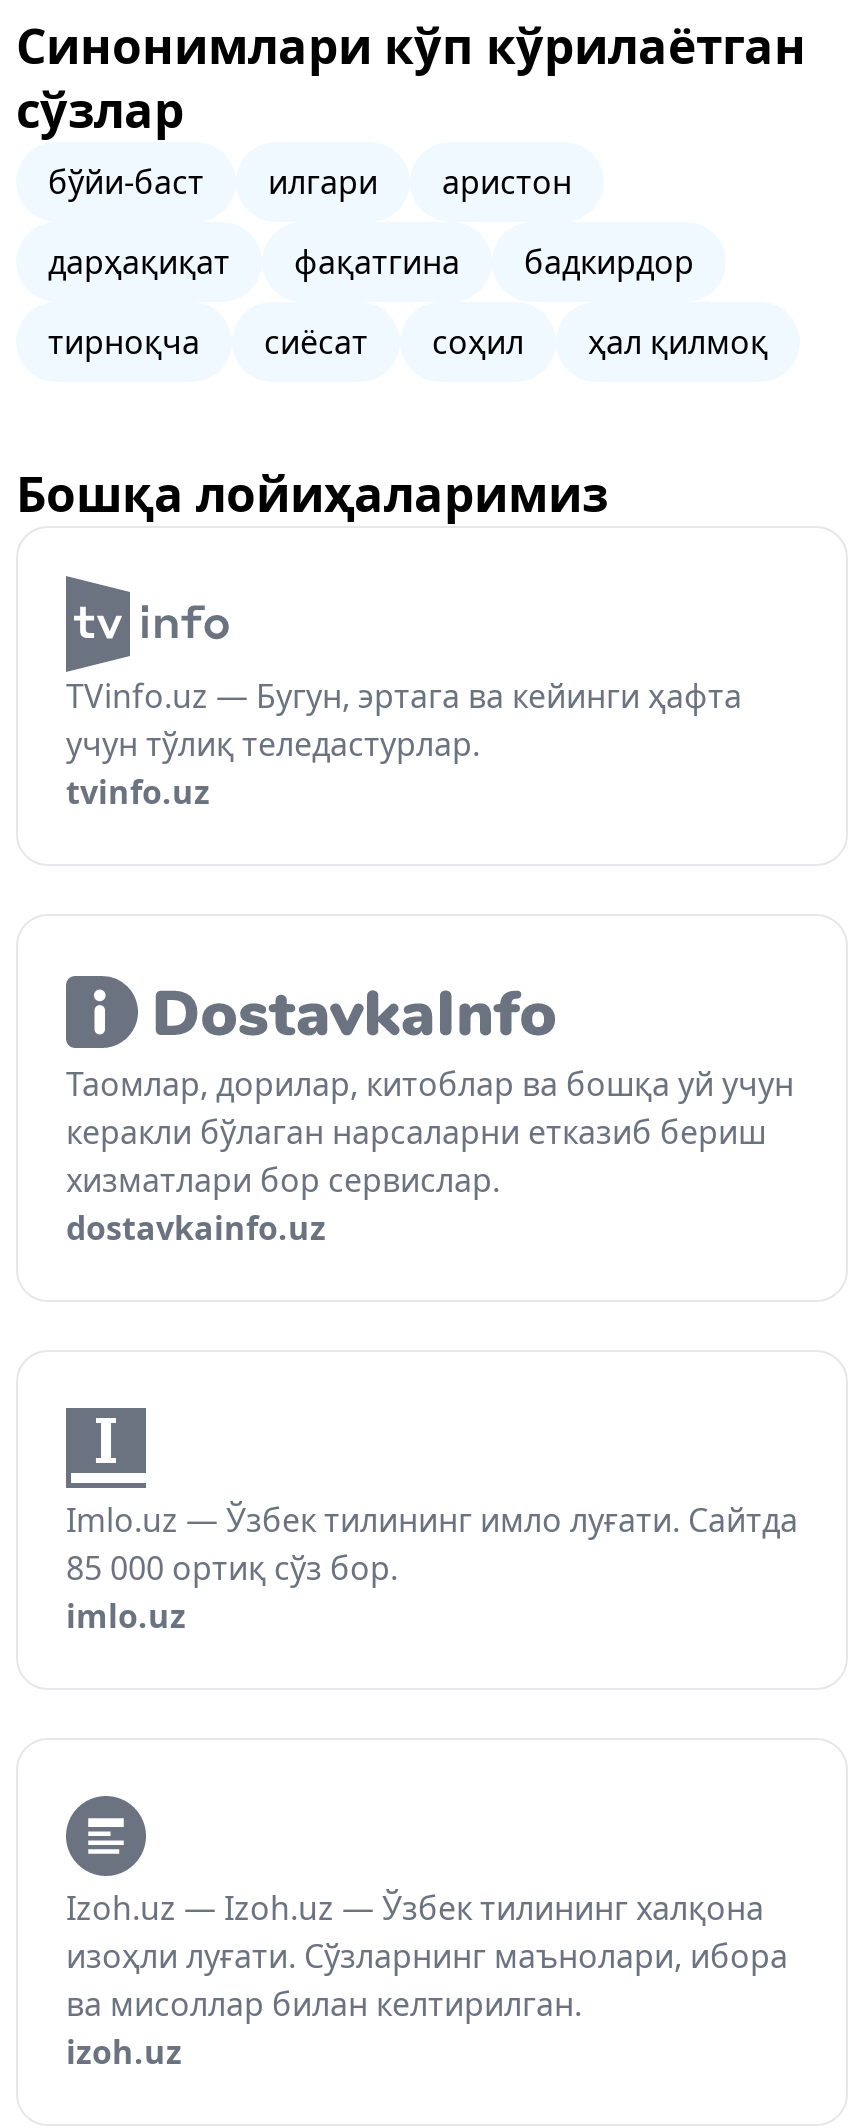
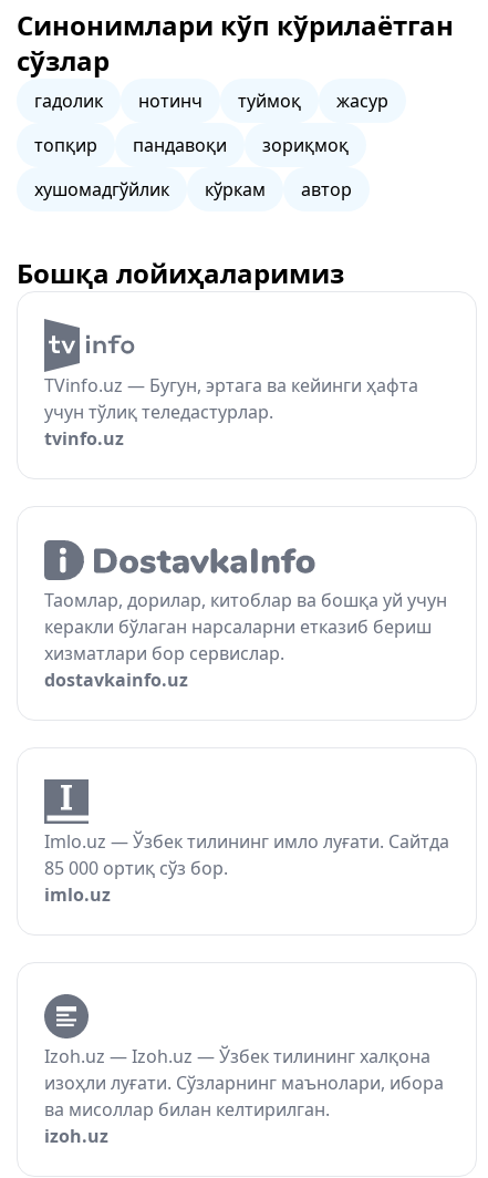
[48,160,572,204] бўйи-баст | илгари | аристон -> [34,89,388,113] гадолик | нотинч | туймоқ | жасур
[48,240,694,284] дарҳақиқат | фақатгина | бадкирдор -> [34,133,349,157] топқир | пандавоқи | зориқмоқ
[48,320,768,364] тирноқча | сиёсат | соҳил | ҳал қилмоқ -> [34,177,352,201] хушомадгўйлик | кўркам | автор

